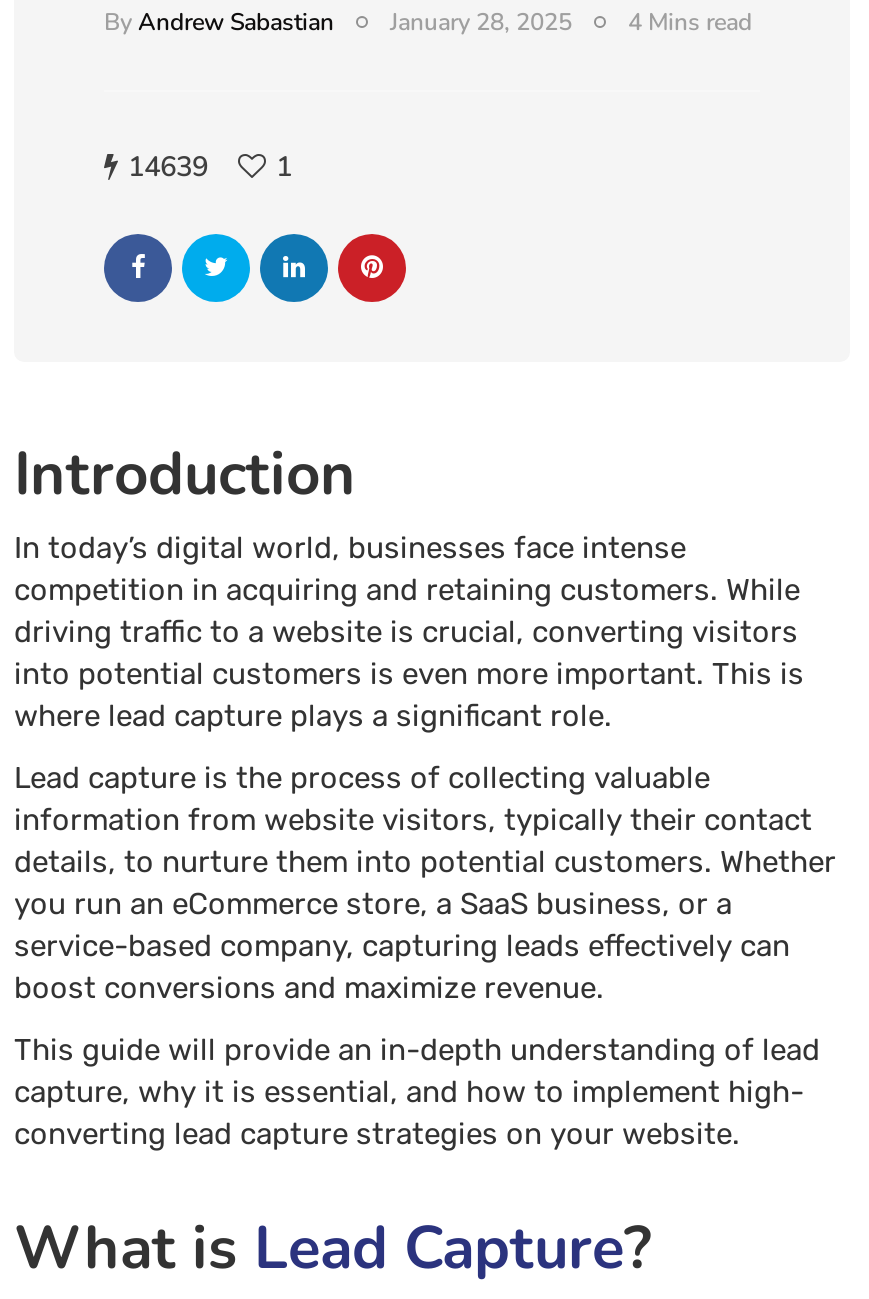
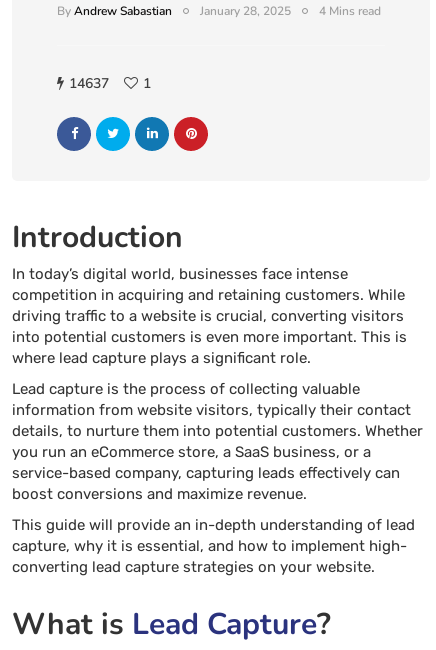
[128,148,292,186] 14639 1 -> [69,74,151,93] 14637 1

